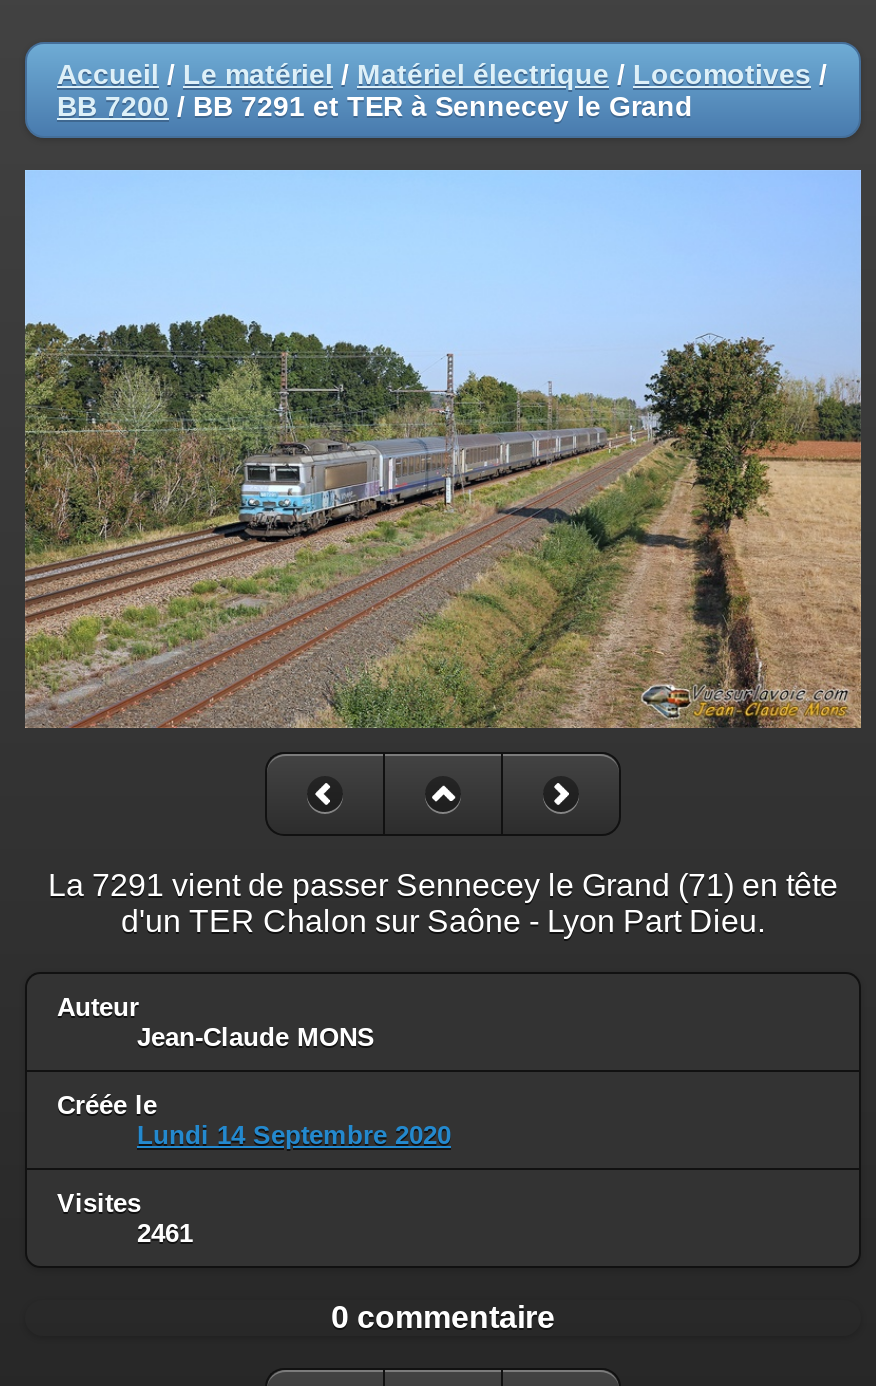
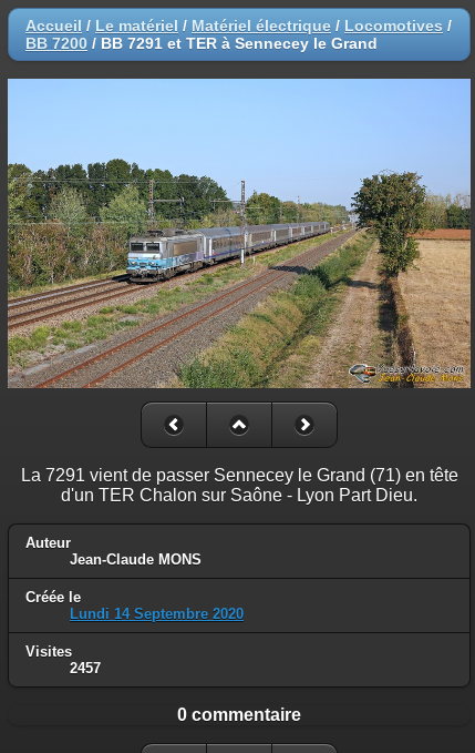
[137,1217,193,1247] 2461 -> [70,659,101,676] 2457

